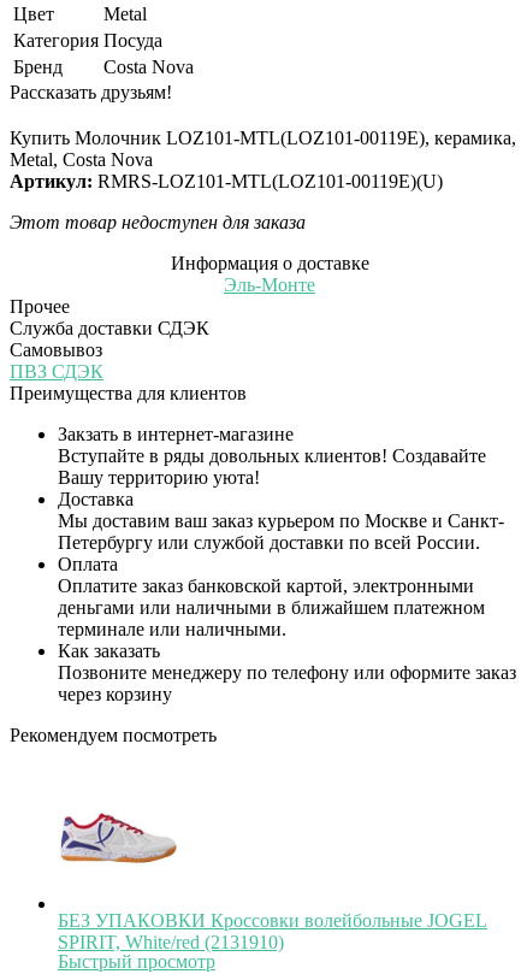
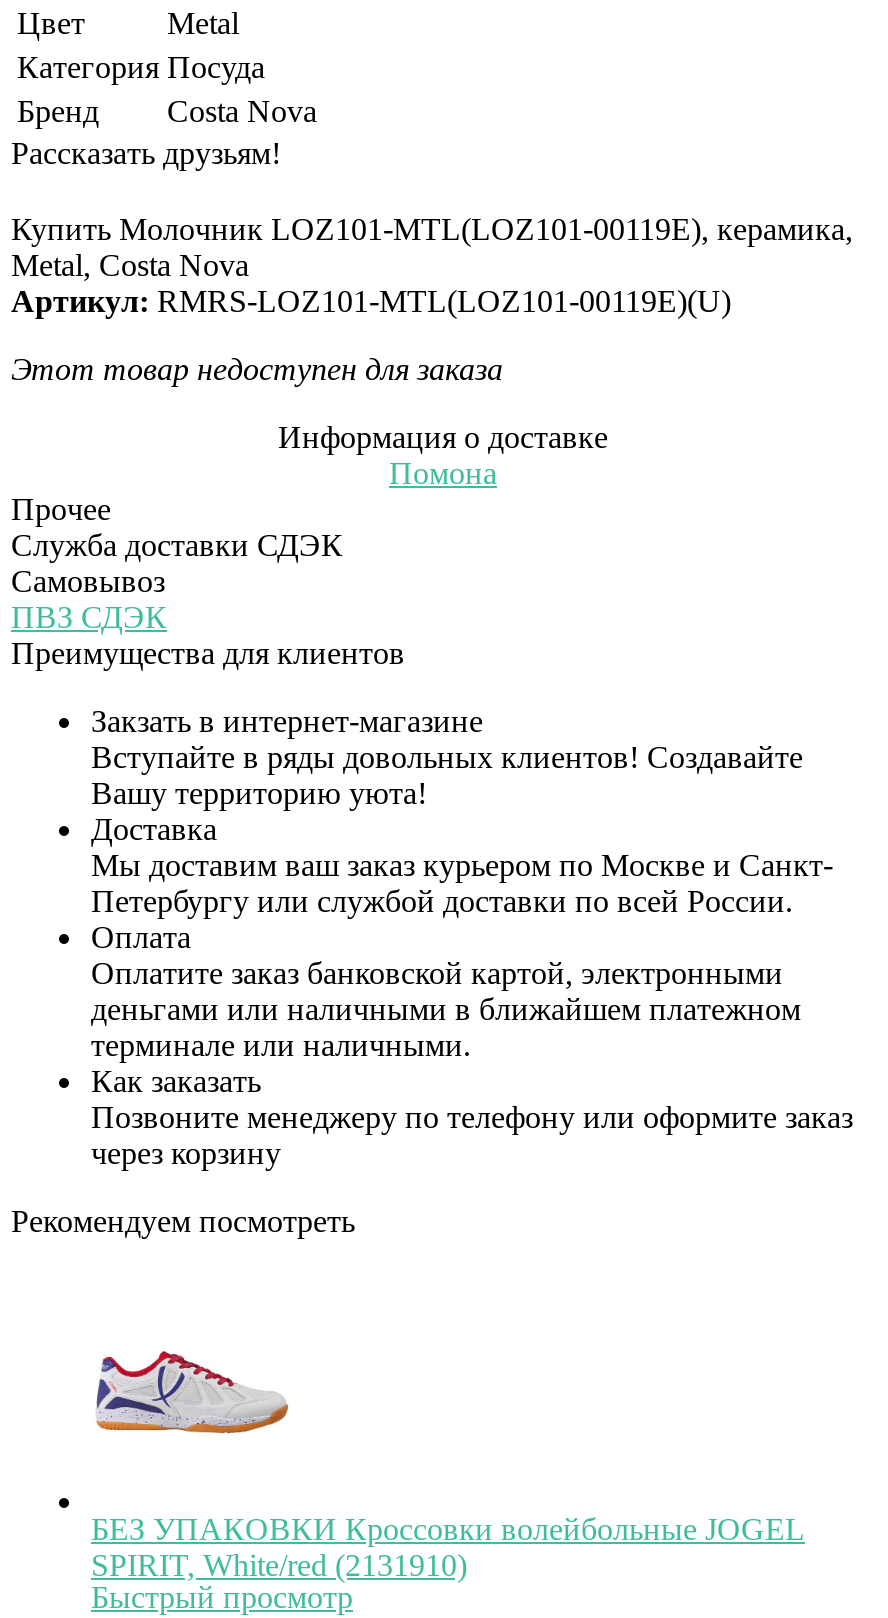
[224,274,315,295] Эль-Монте -> [389,456,497,490] Помона

